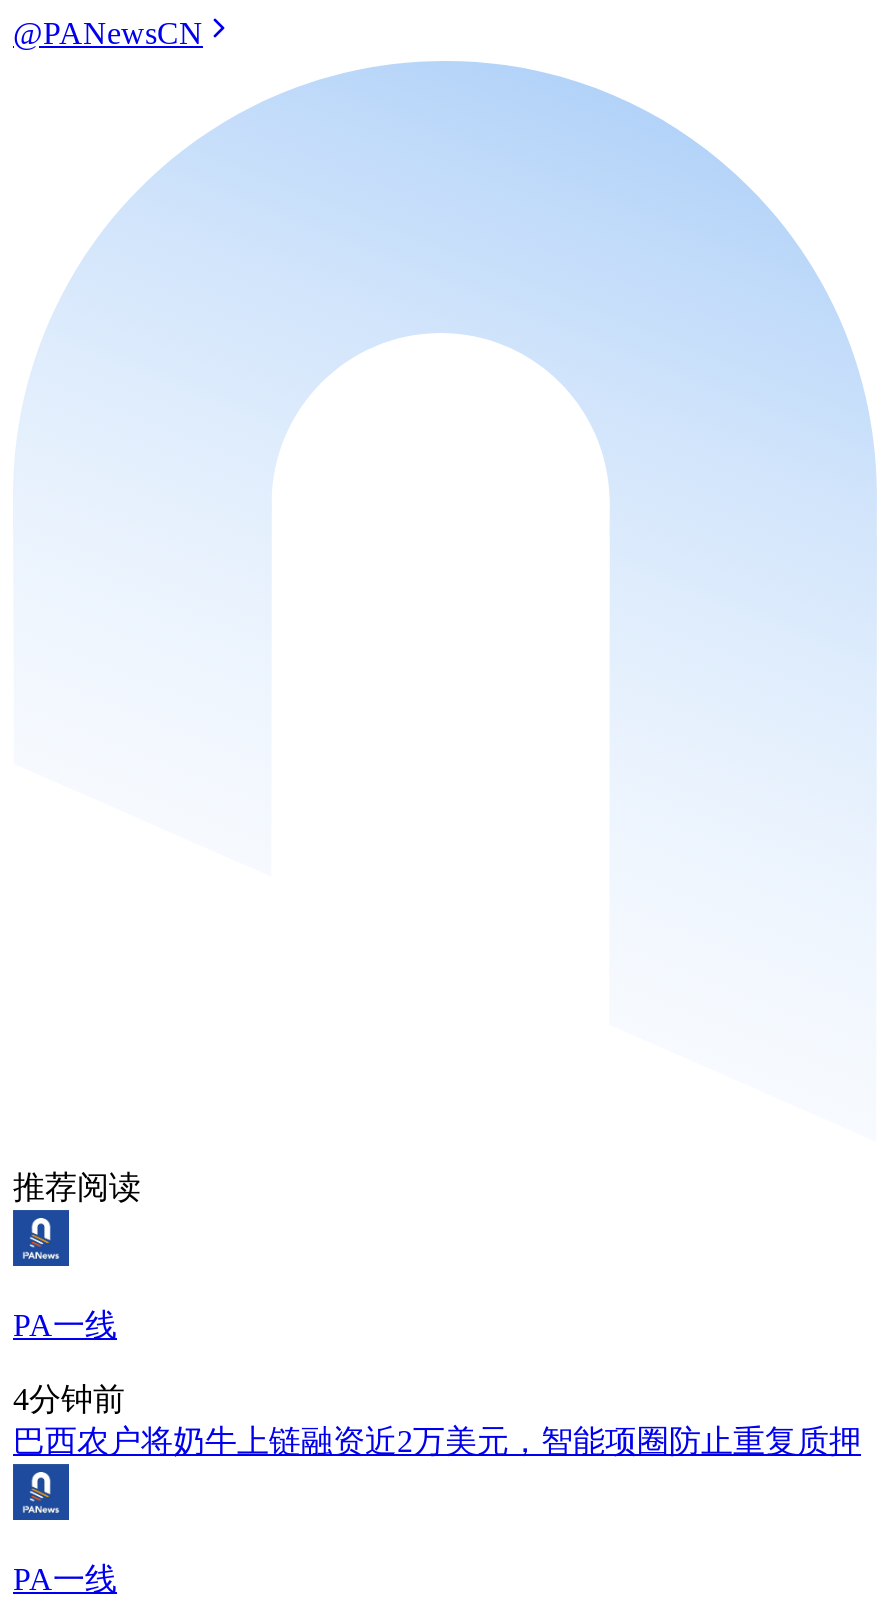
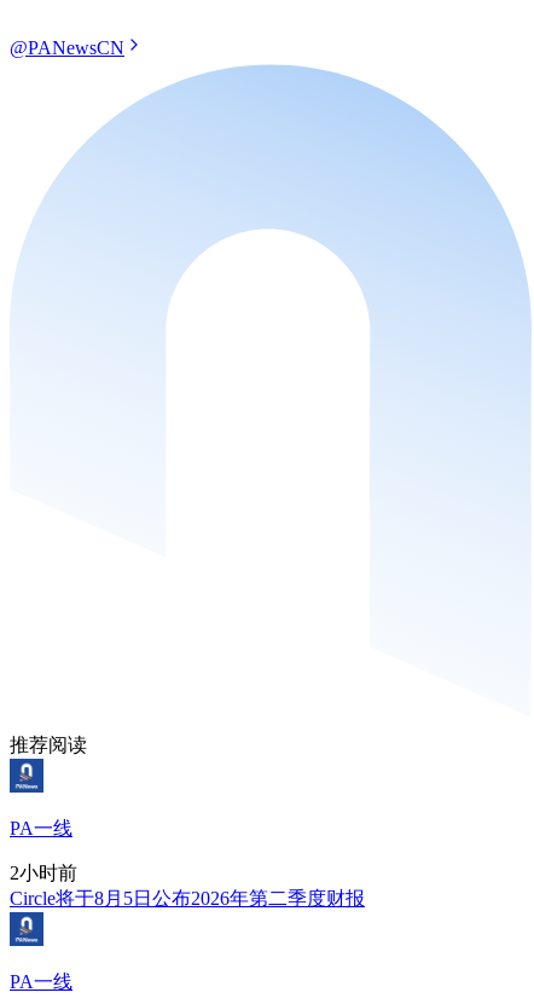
[13,1382,861,1458] 4分钟前 | 巴西农户将奶牛上链融资近2万美元，智能项圈防止重复质押 -> [10,862,365,908] 2小时前 | Circle将于8月5日公布2026年第二季度财报

